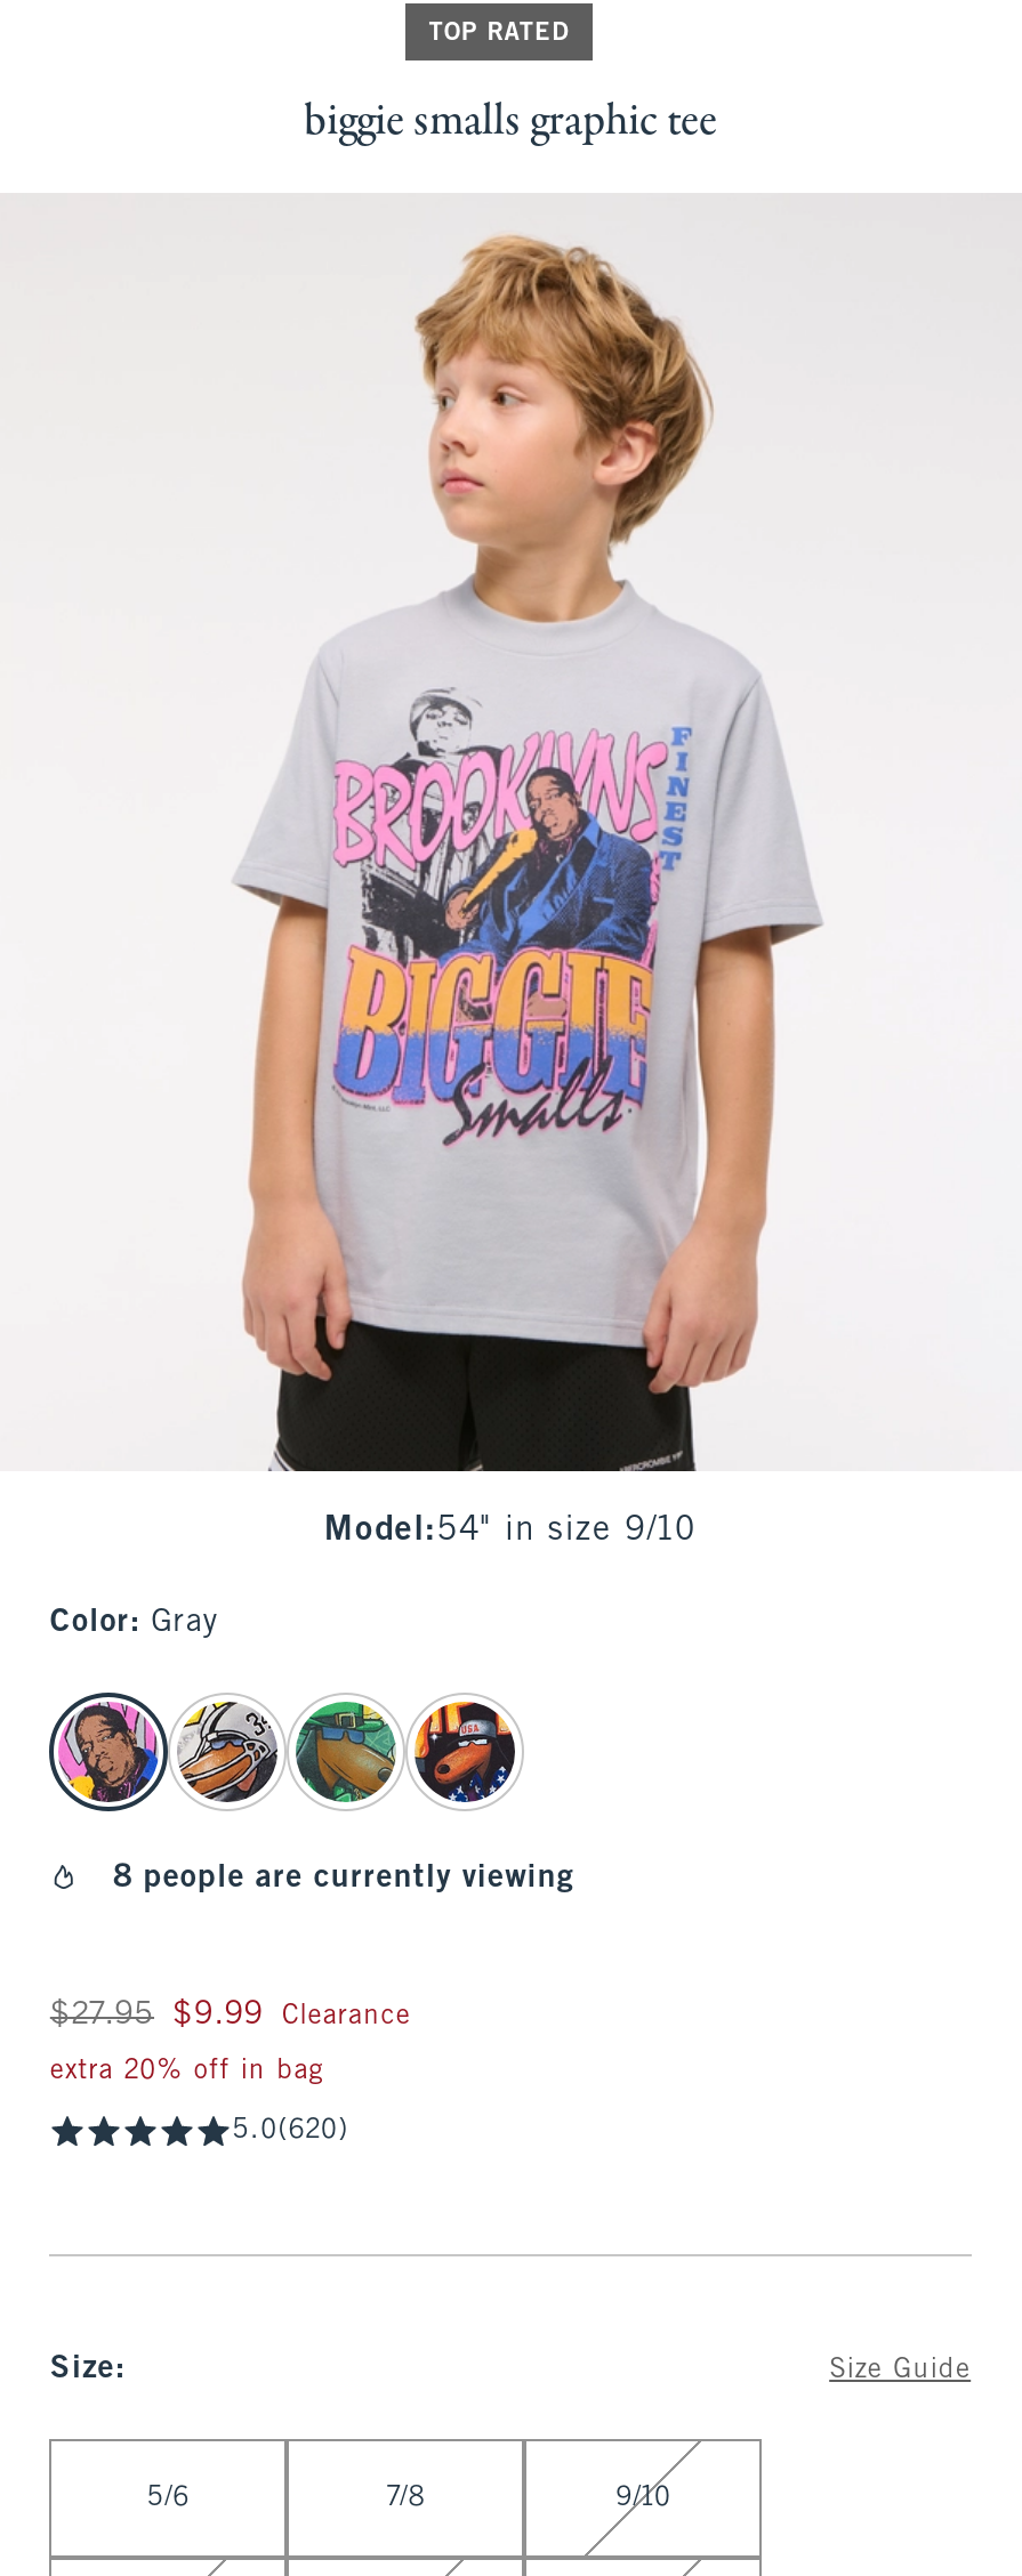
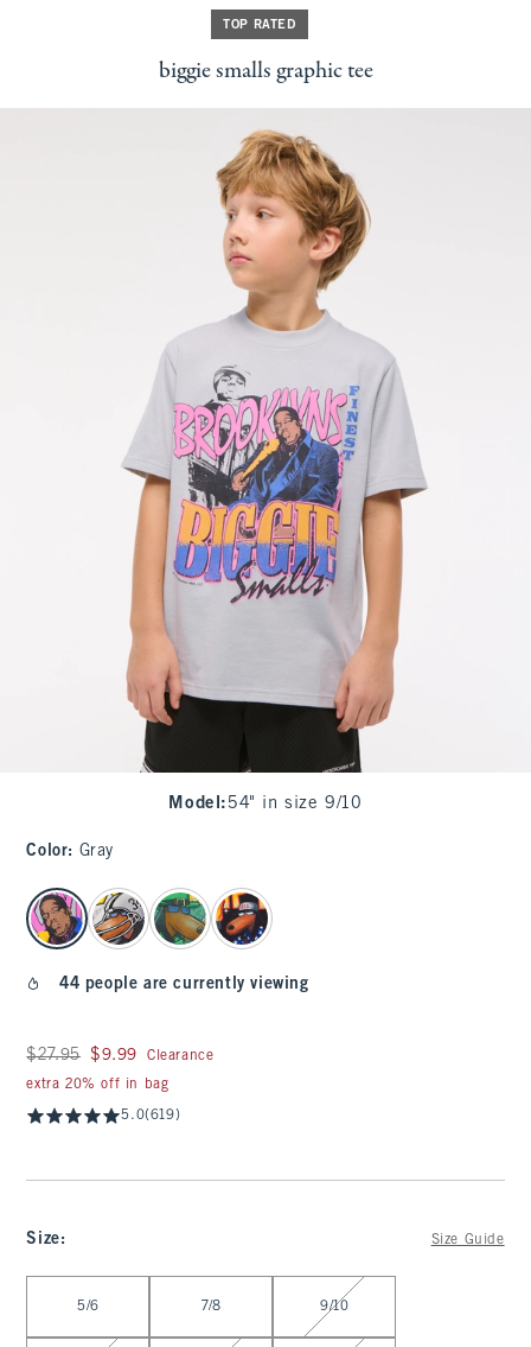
[113,1864,574,1893] 8 people are currently viewing -> [59,977,309,992] 44 people are currently viewing
[233,2117,349,2145] 5.0(620) -> [121,1108,180,1123] 5.0(619)

